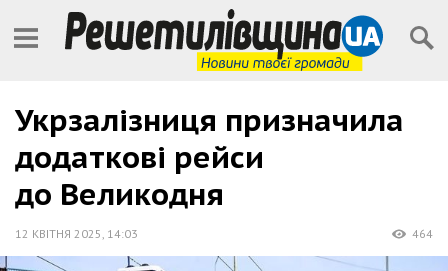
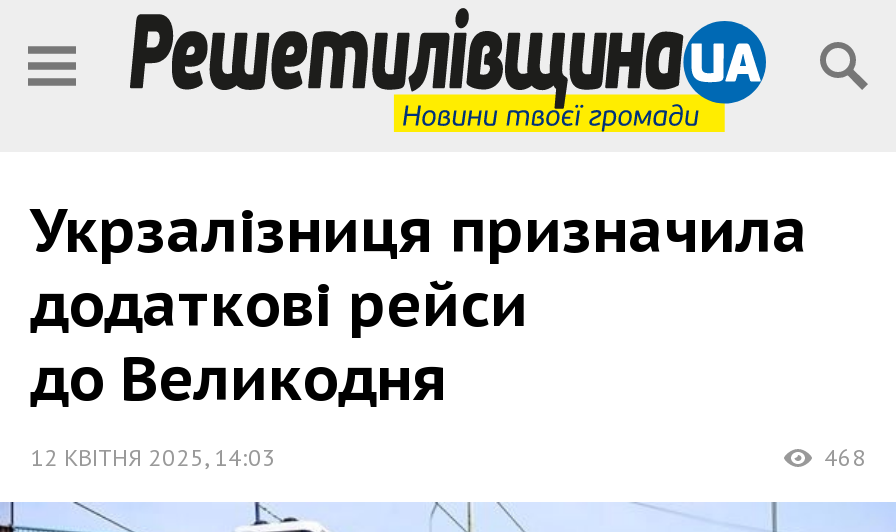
[412,226,433,241] 464 -> [824,443,866,473] 468

